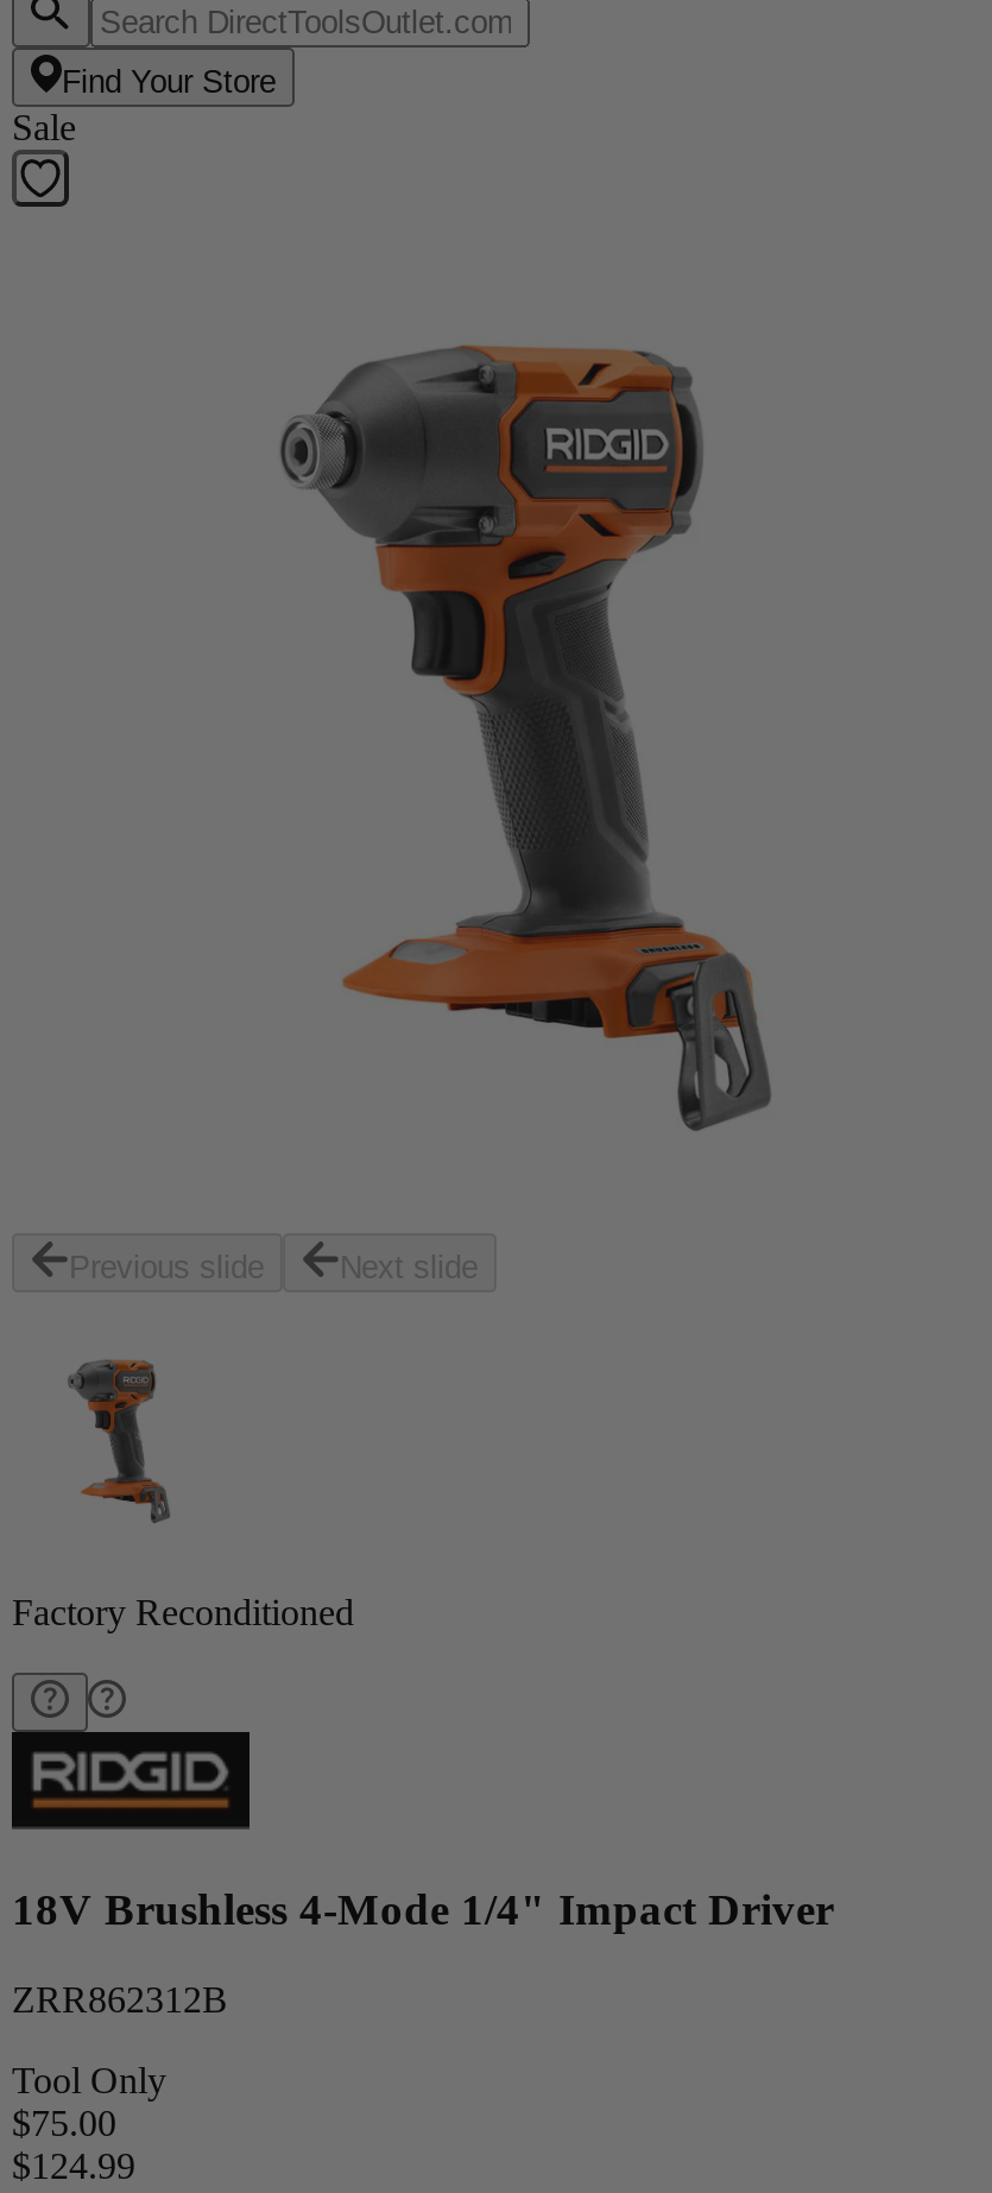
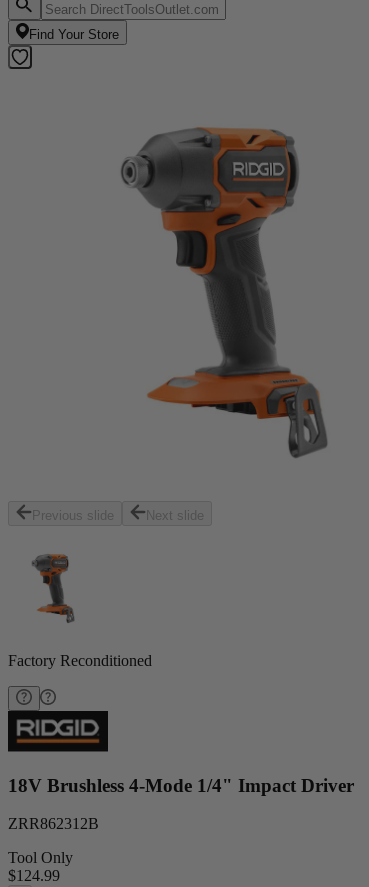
[12,107,76,147] Sale -> none
[12,2104,116,2144] $75.00 -> none

